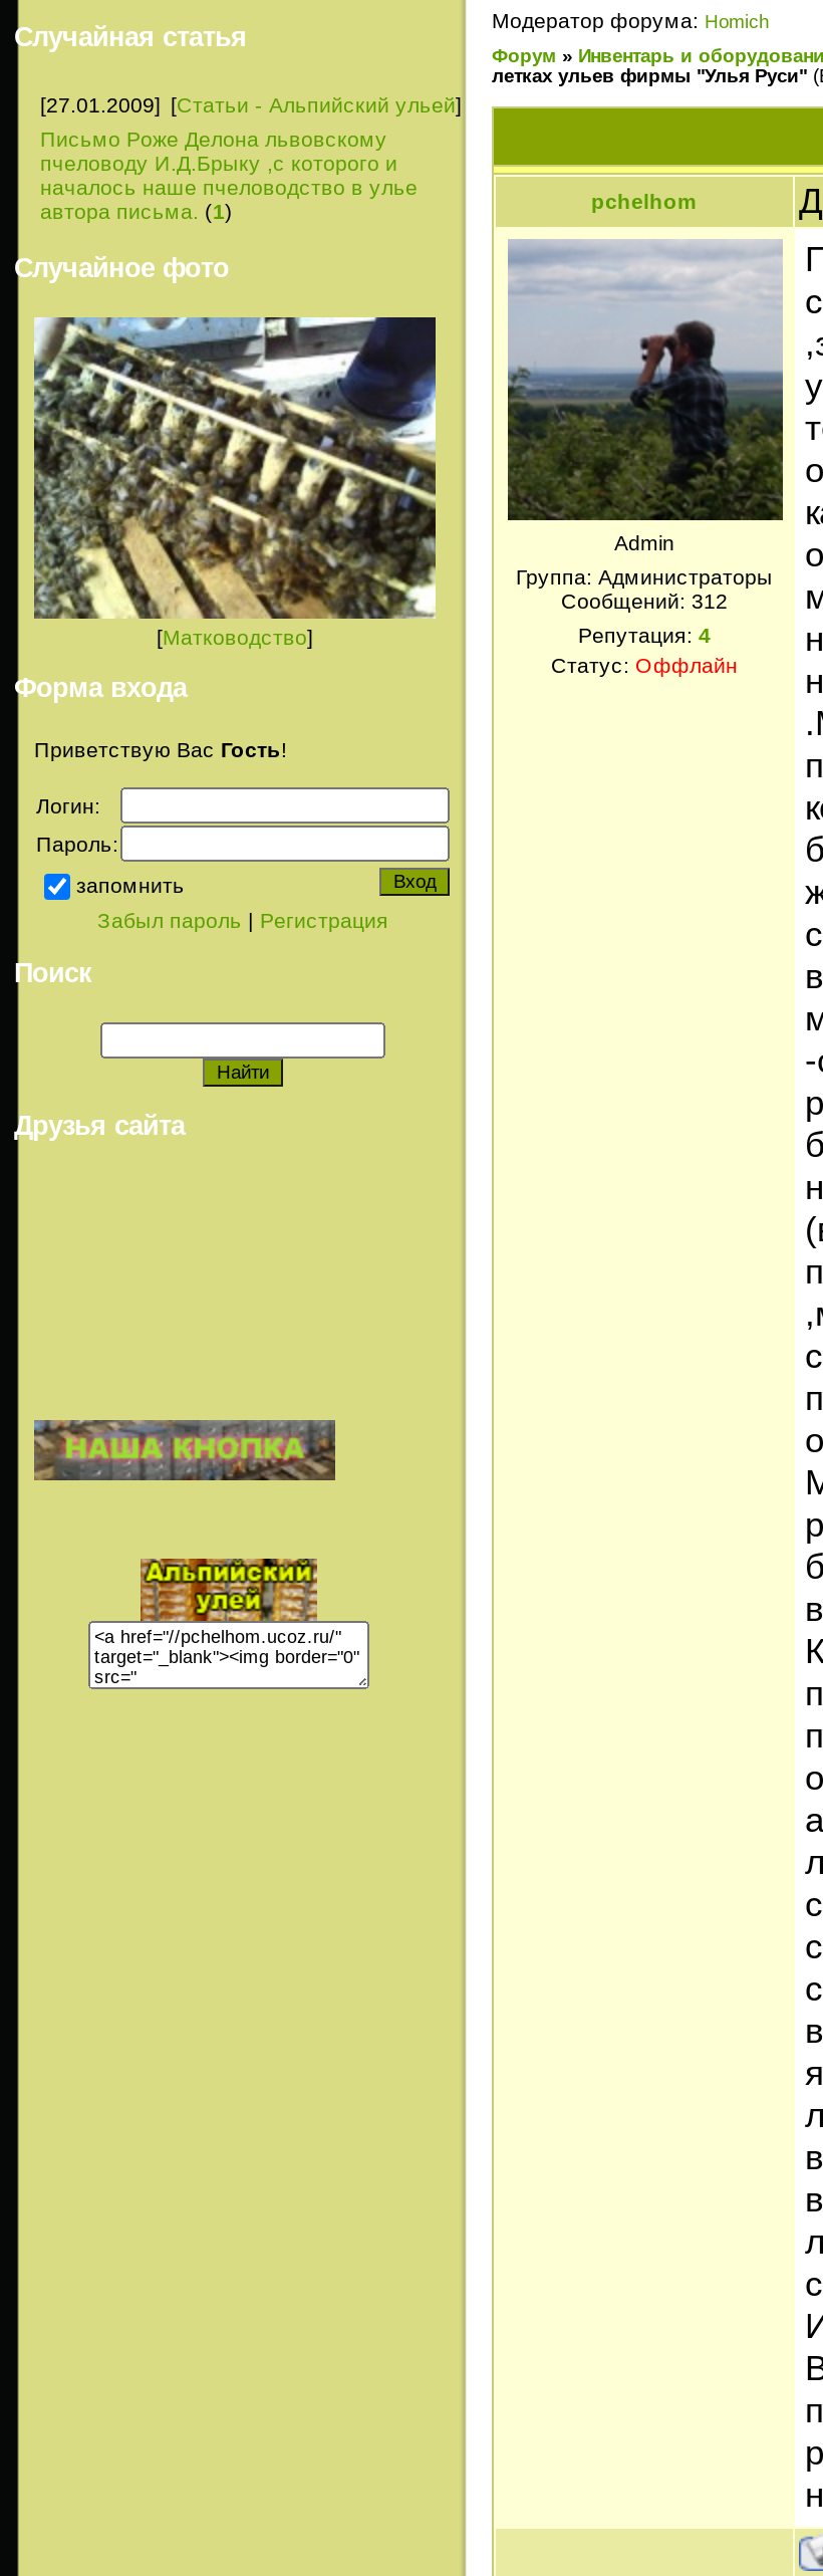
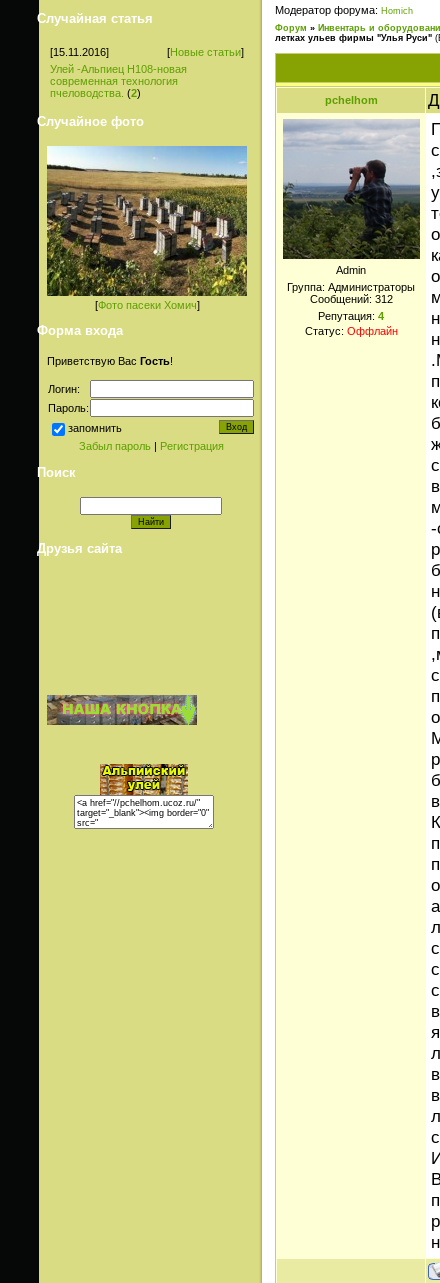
[40,92,462,223] [27.01.2009] [Статьи - Альпийский ульей] | Письмо Роже Делона львовскому | пчеловоду И.Д.Брыку ,с которого и | началось наше пчеловодство в улье | автора письма. (1) -> [50,46,244,99] [15.11.2016] | [Новые статьи] | Улей -Альпиец Н108-новая | современная технология | пчеловодства. (2)
[34,315,438,649] [image] | [Матководство] -> [46,145,248,311] [image] | [Фото пасеки Хомич]
[32,1396,337,1482] [image] -> [46,694,198,737] [image]
[88,1535,369,1689] [image] -> [74,763,214,840] [image]

